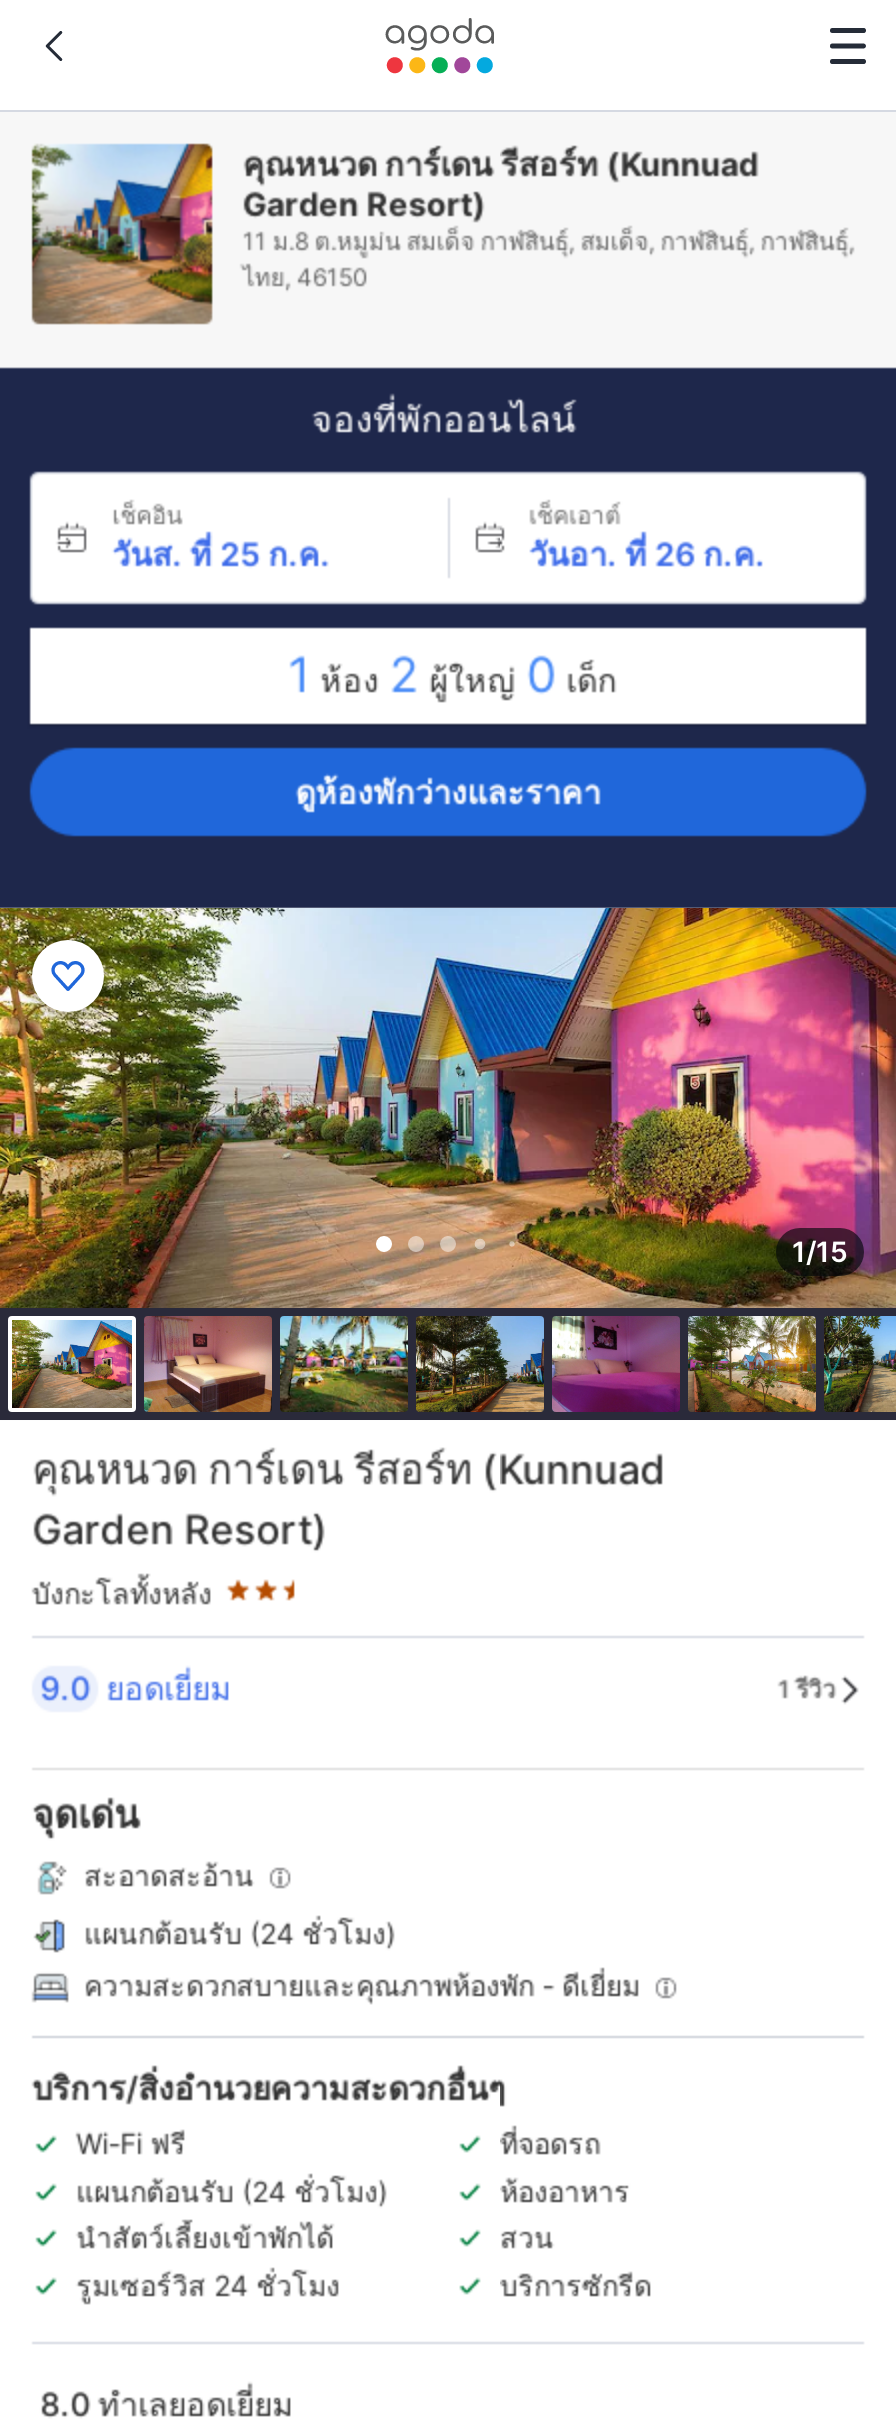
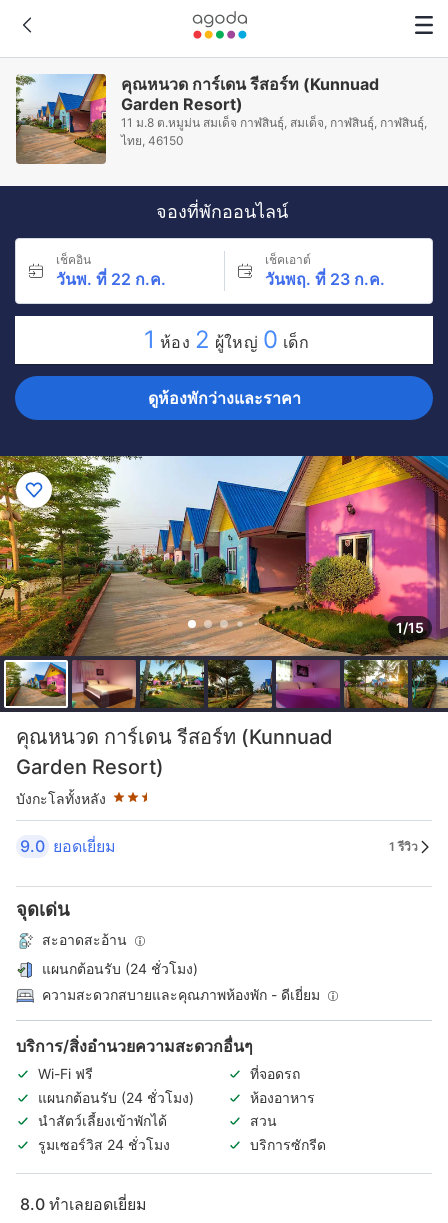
[112,534,330,574] วันส. ที่ 25 ก.ค. -> [56,269,166,289] วันพ. ที่ 22 ก.ค.
[529,534,765,574] วันอา. ที่ 26 ก.ค. -> [264,269,384,289] วันพฤ. ที่ 23 ก.ค.

